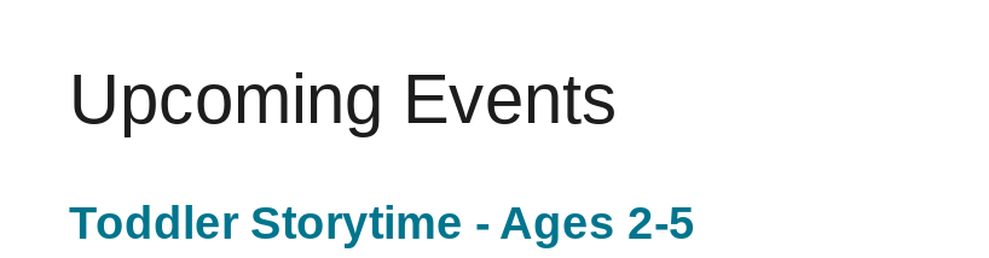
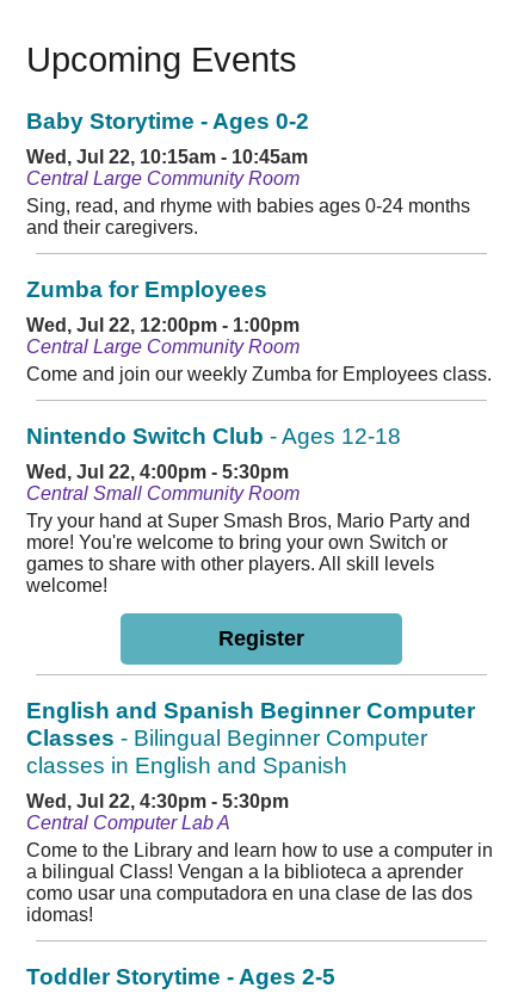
none -> [26,109,493,925] Baby Storytime - Ages 0-2 | Wed, Jul 22, 10:15am - 10:45am | Central Large Community Room | Sing, read, and rhyme with babies ages 0-24 months | and their caregivers. | Zumba for Employees | Wed, Jul 22, 12:00pm - 1:00pm | Central Large Community Room | Come and join our weekly Zumba for Employees class. | Nintendo Switch Club - Ages 12-18 | Wed, Jul 22, 4:00pm - 5:30pm | Central Small Community Room | Try your hand at Super Smash Bros, Mario Party and | more! You're welcome to bring your own Switch or | games to share with other players. All skill levels | welcome! | Register | English and Spanish Beginner Computer | Classes - Bilingual Beginner Computer | classes in English and Spanish | Wed, Jul 22, 4:30pm - 5:30pm | Central Computer Lab A | Come to the Library and learn how to use a computer in | a bilingual Class! Vengan a la biblioteca a aprender | como usar una computadora en una clase de las dos | idomas!

